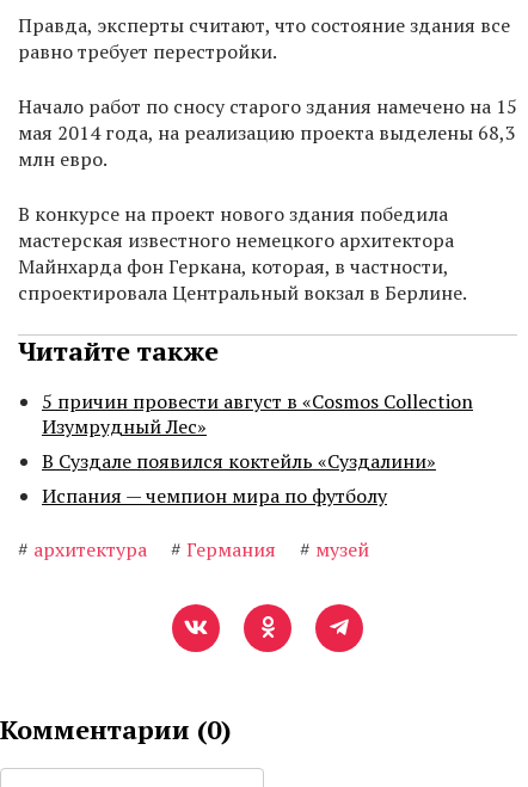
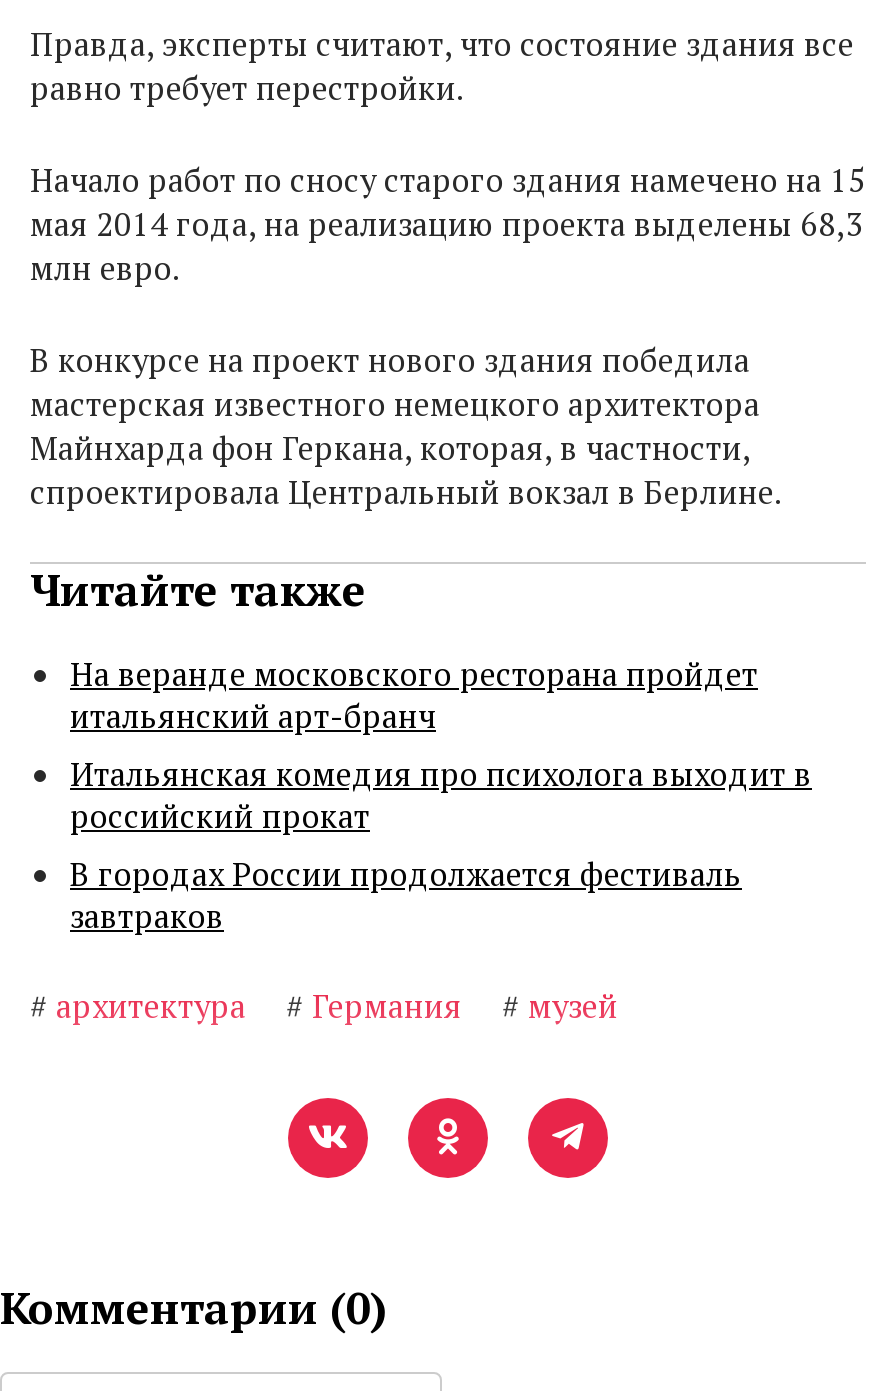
[42,389,473,509] 5 причин провести август в «Cosmos Collection | Изумрудный Лес» | В Суздале появился коктейль «Суздалини» | Испания — чемпион мира по футболу -> [70,653,812,939] На веранде московского ресторана пройдет | итальянский арт-бранч | Итальянская комедия про психолога выходит в | российский прокат | В городах России продолжается фестиваль | завтраков

